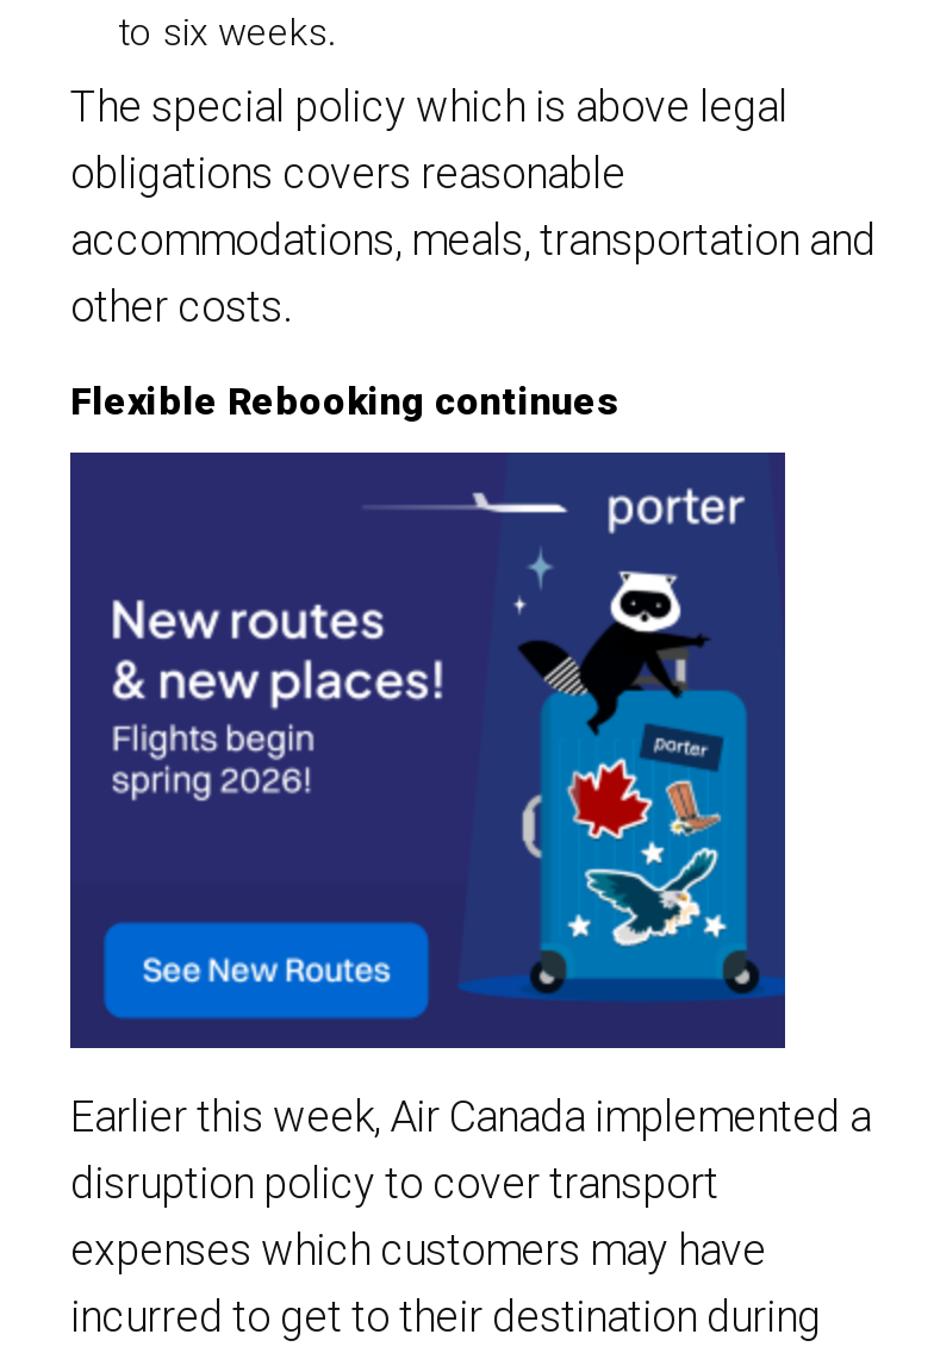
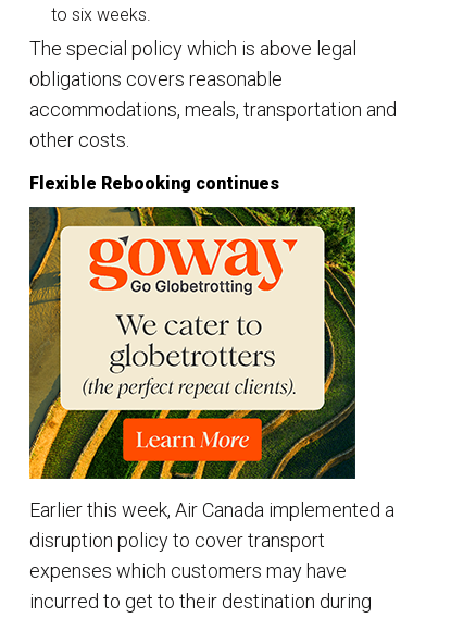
[68,450,787,1050] [image] -> [28,206,356,480] [image]

